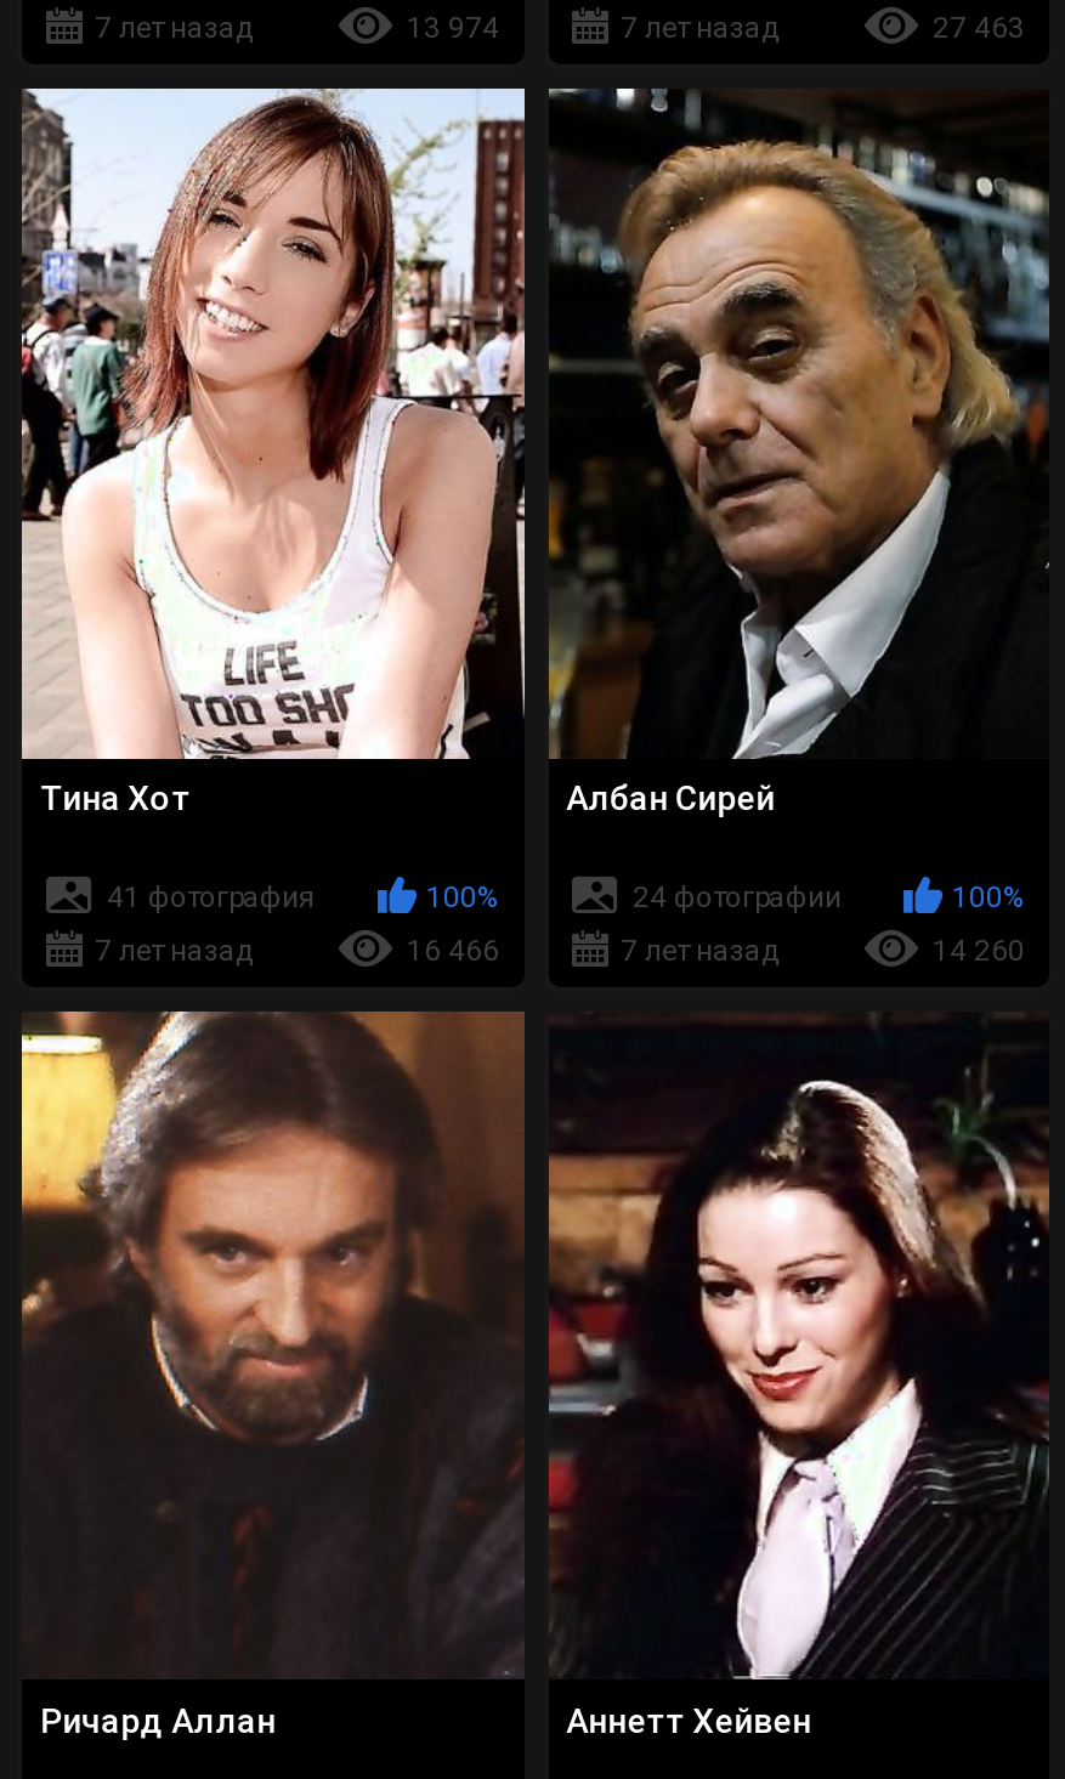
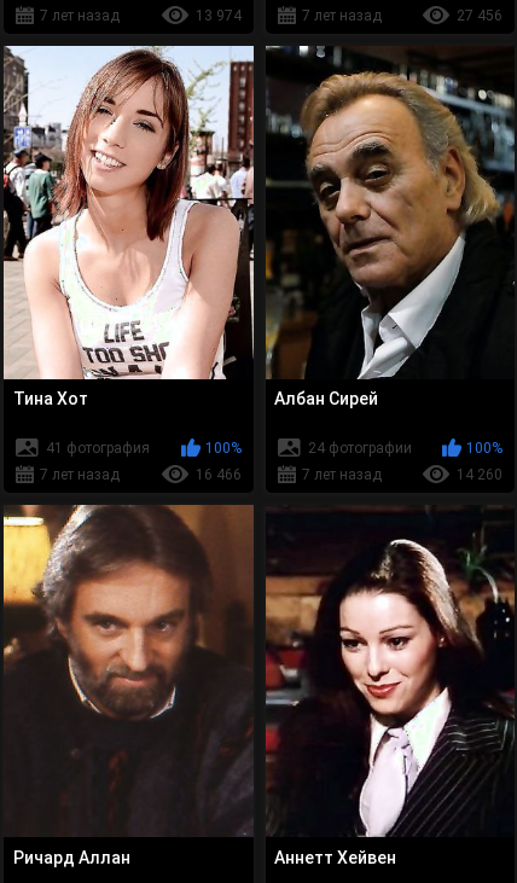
[933,11,1025,45] 27 463 -> [457,7,503,24] 27 456

